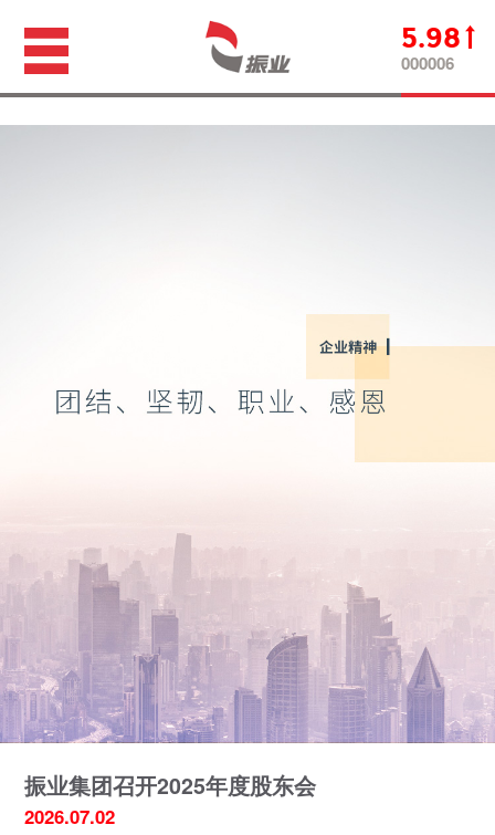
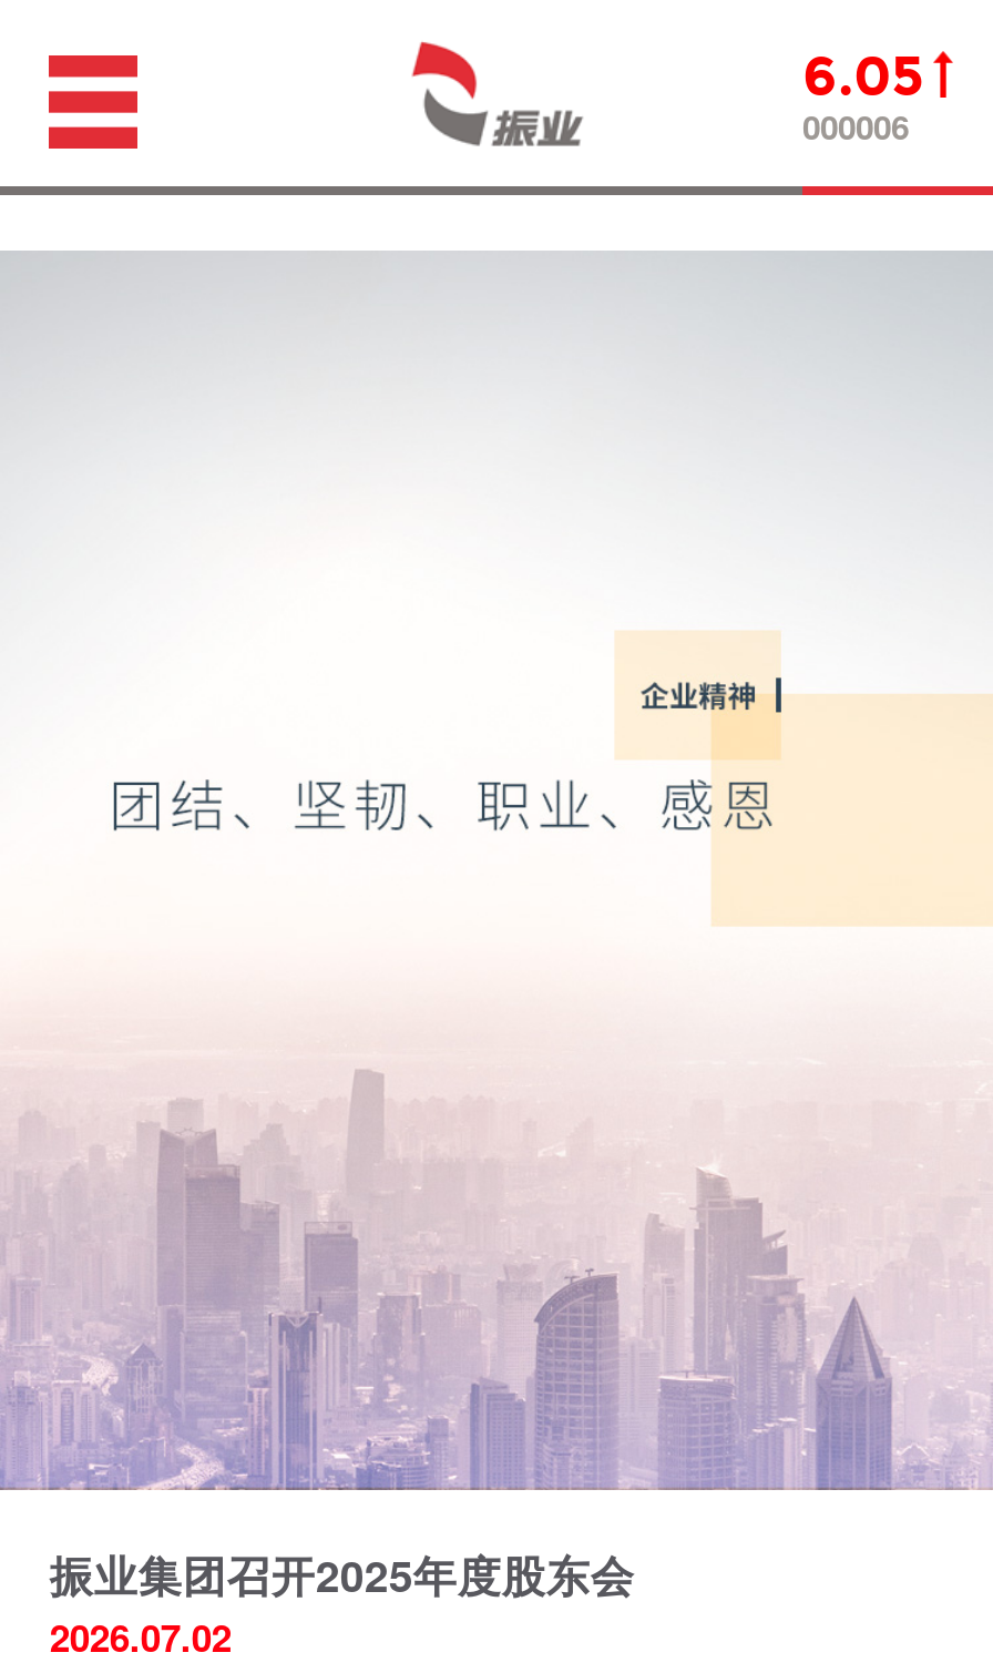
[401,21,461,55] 5.98 -> [802,42,924,110] 6.05

